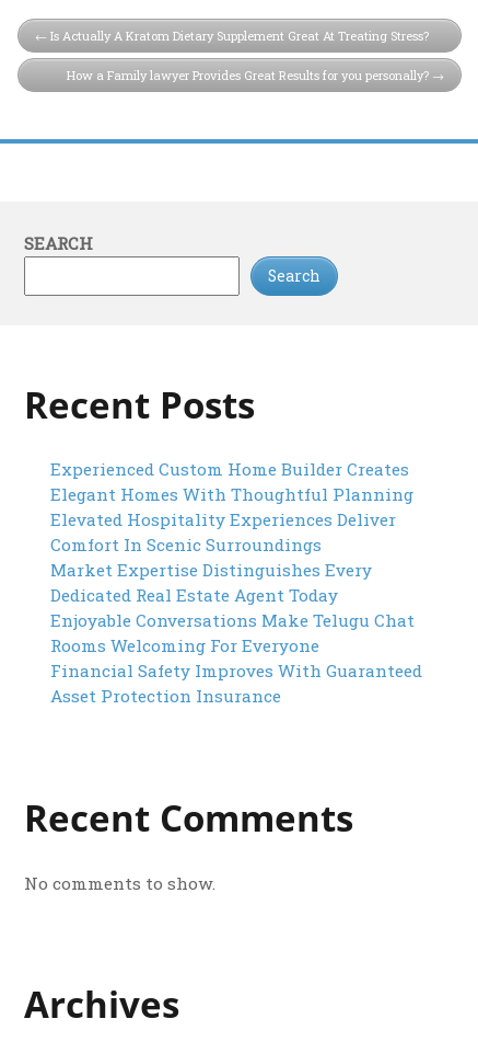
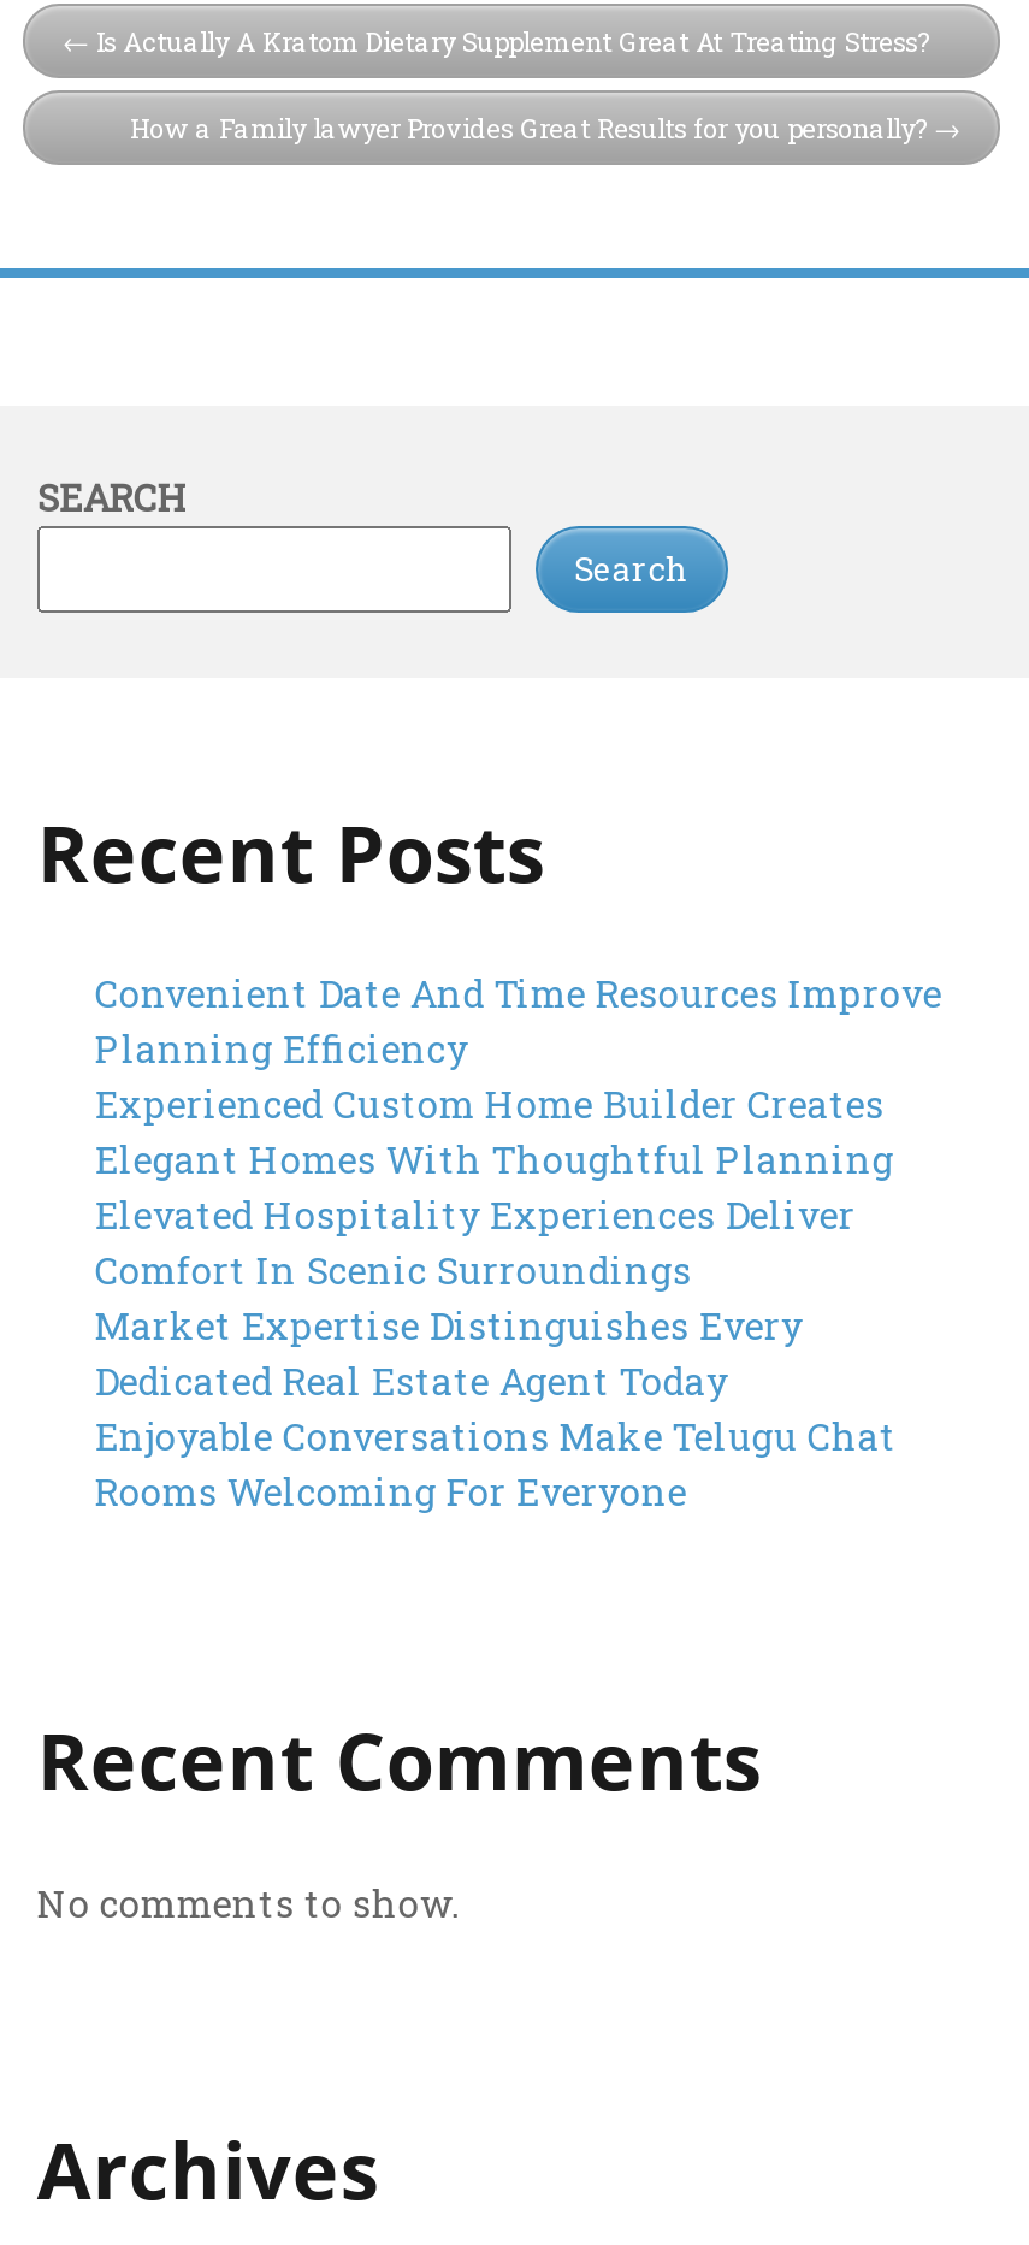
none -> [95,970,942,1074] Convenient Date And Time Resources Improve | Planning Efficiency
moved [50,458,414,657] -> [95,1081,896,1516]: Experienced Custom Home Builder Creates | Elegant Homes With Thoughtful Planning | Elevated Hospitality Experiences Deliver | Comfort In Scenic Surroundings | Market Expertise Distinguishes Every | Dedicated Real Estate Agent Today | Enjoyable Conversations Make Telugu Chat | Rooms Welcoming For Everyone
[50,660,422,707] Financial Safety Improves With Guaranteed | Asset Protection Insurance -> none

